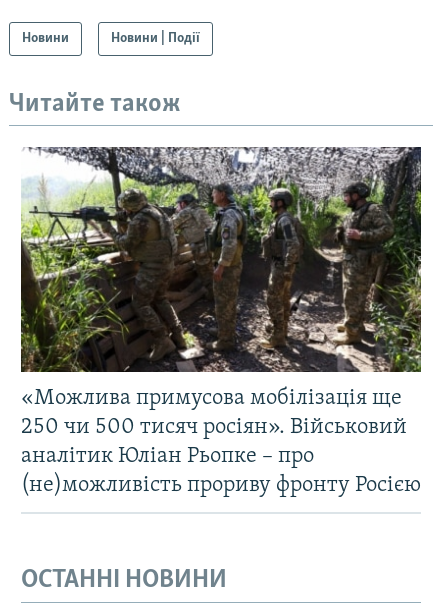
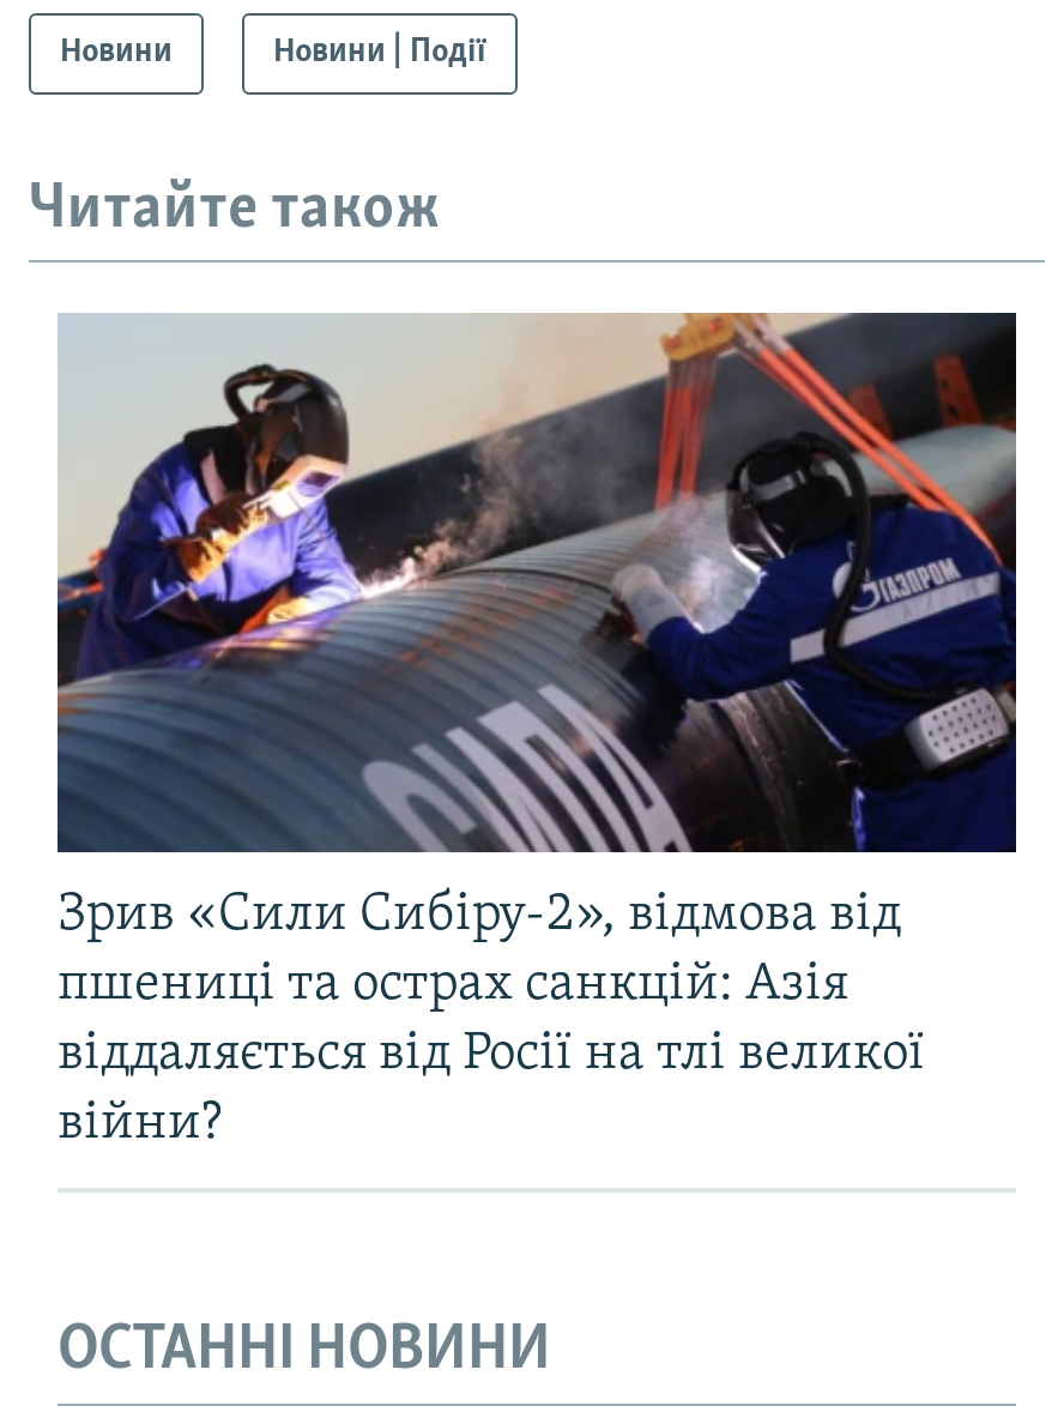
[20,147,422,497] [image] | «Можлива примусова мобілізація ще | 250 чи 500 тисяч росіян». Військовий | аналітик Юліан Рьопке – про | (не)можливість прориву фронту Росією -> [58,313,1018,1153] [image] | Зрив «Сили Сибіру-2», відмова від | пшениці та острах санкцій: Азія | віддаляється від Росії на тлі великої | війни?

